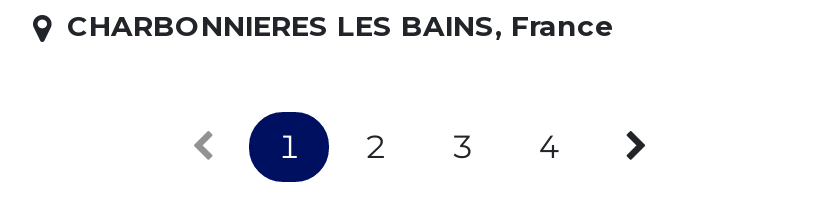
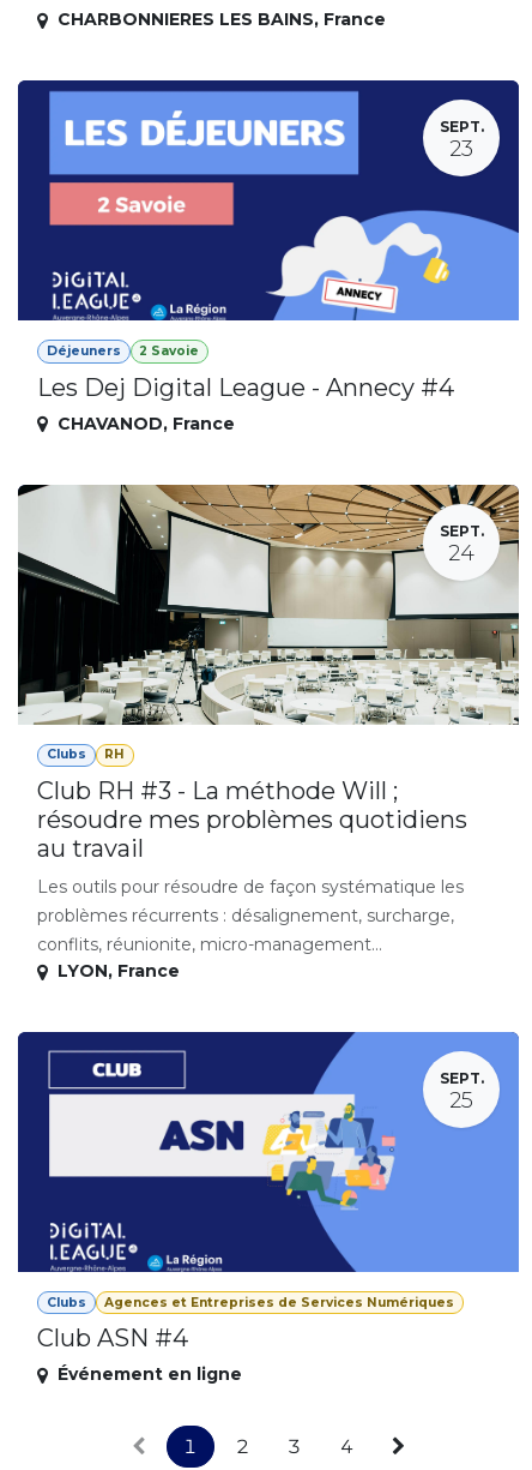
none -> [17,79,520,322] [image] | SEPT. | 23
none -> [17,484,520,726] [image] | SEPT. | 24
none -> [17,1031,520,1273] [image] | SEPT. | 25
none -> [37,343,454,434] Déjeuners | 2 Savoie | Les Dej Digital League - Annecy #4 | CHAVANOD, France
none -> [37,747,467,982] Clubs | RH | Club RH #3 - La méthode Will ; | résoudre mes problèmes quotidiens | au travail | Les outils pour résoudre de façon systématique les | problèmes récurrents : désalignement, surcharge, | conflits, réunionite, micro-management... | LYON, France
none -> [37,1295,455,1385] Clubs | Agences et Entreprises de Services Numériques | Club ASN #4 | Événement en ligne

